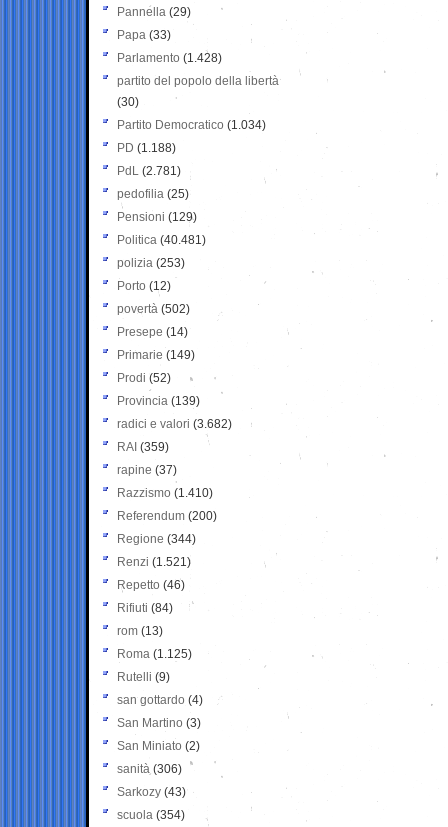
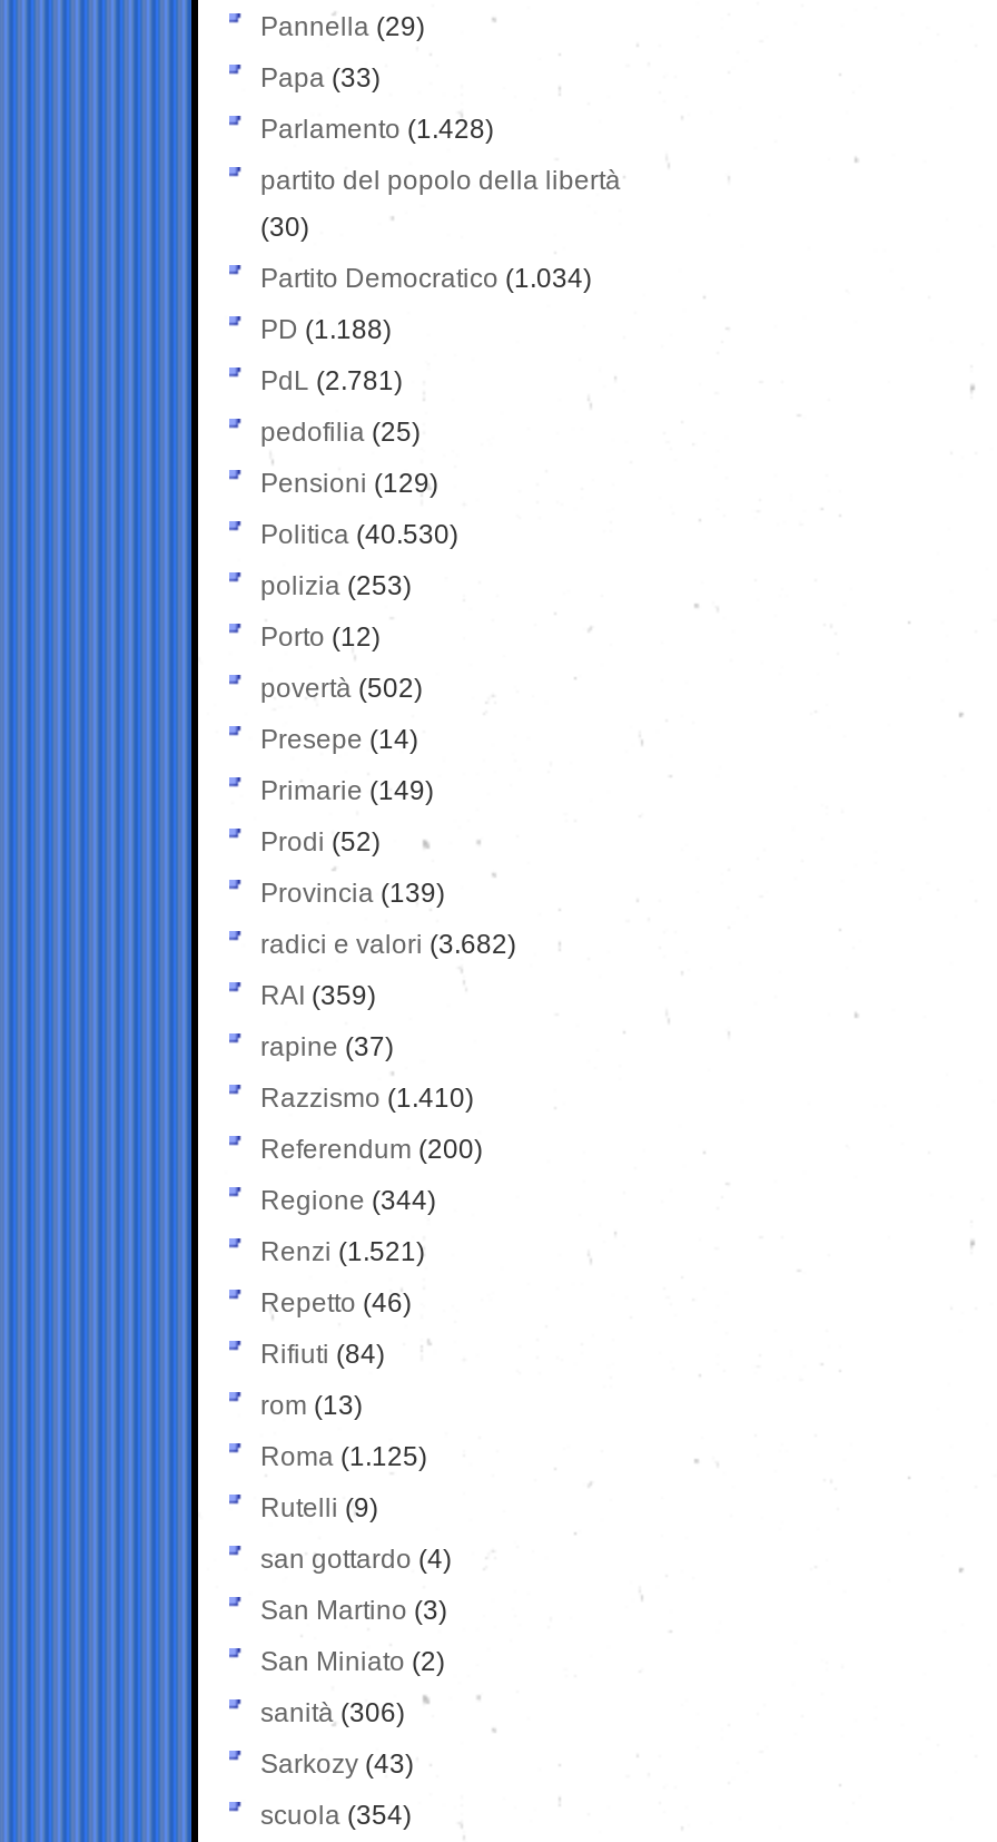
[117,233,206,247] Politica (40.481) -> [260,519,458,550] Politica (40.530)

